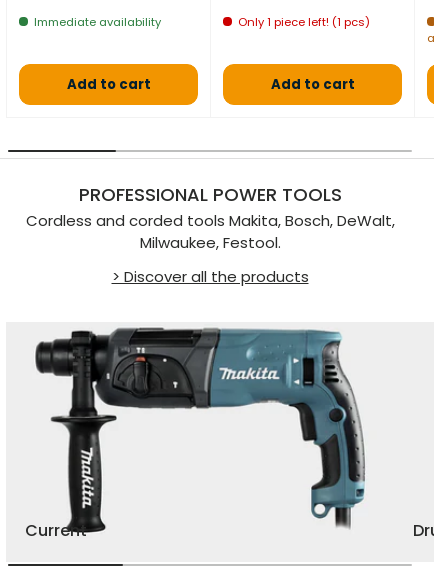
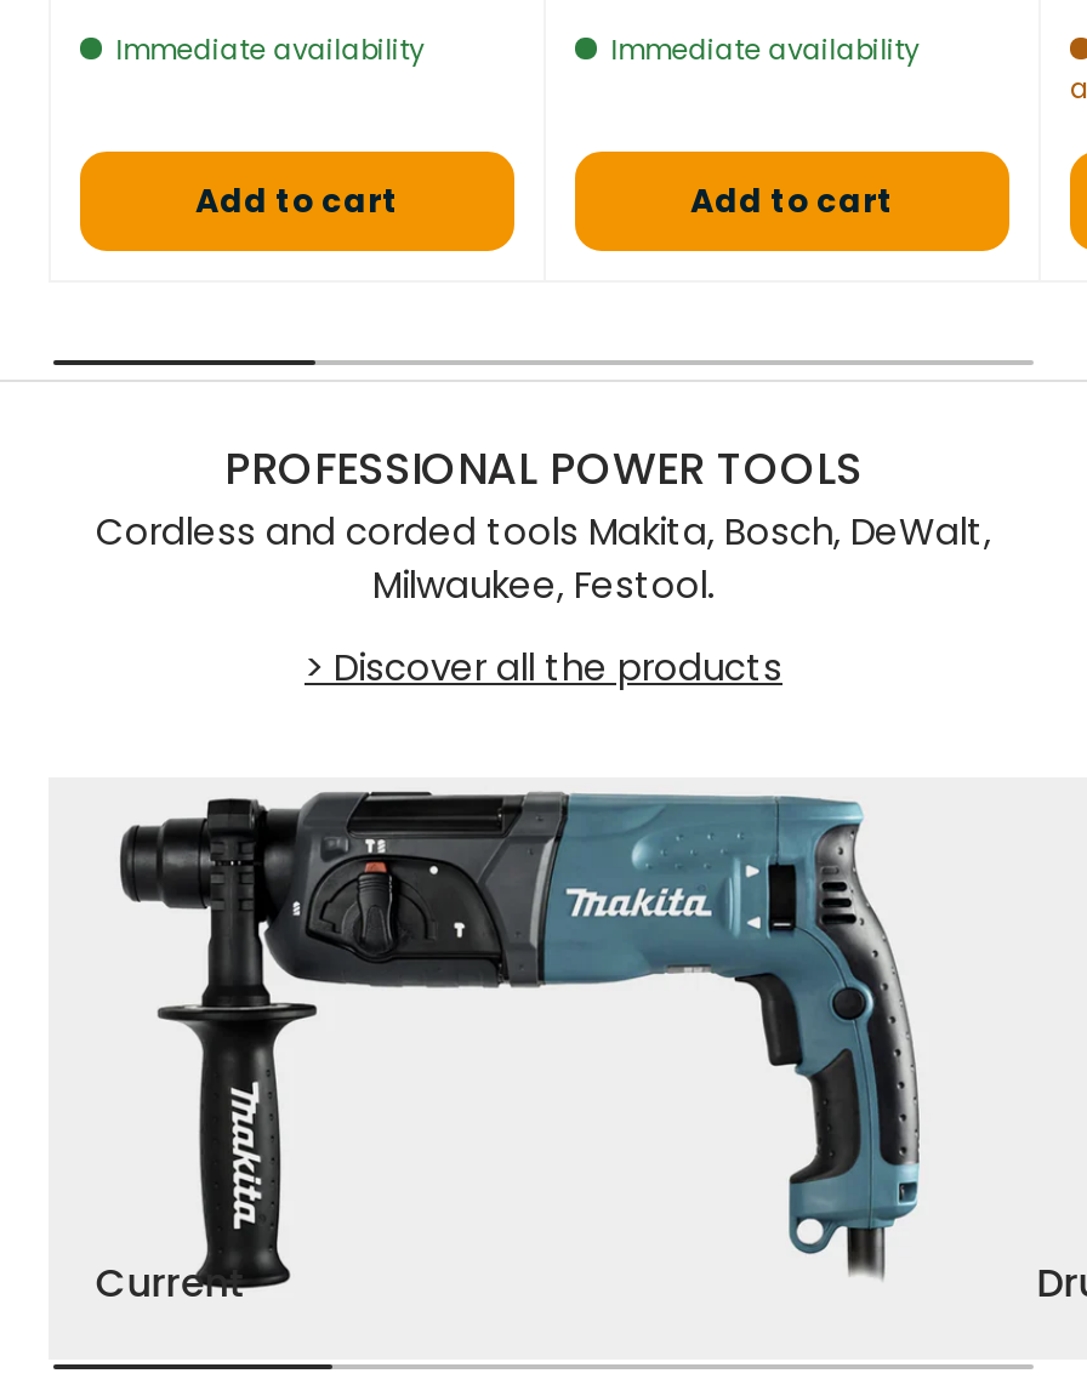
[238,14,370,30] Only 1 piece left! (1 pcs) -> [610,31,919,69] Immediate availability

